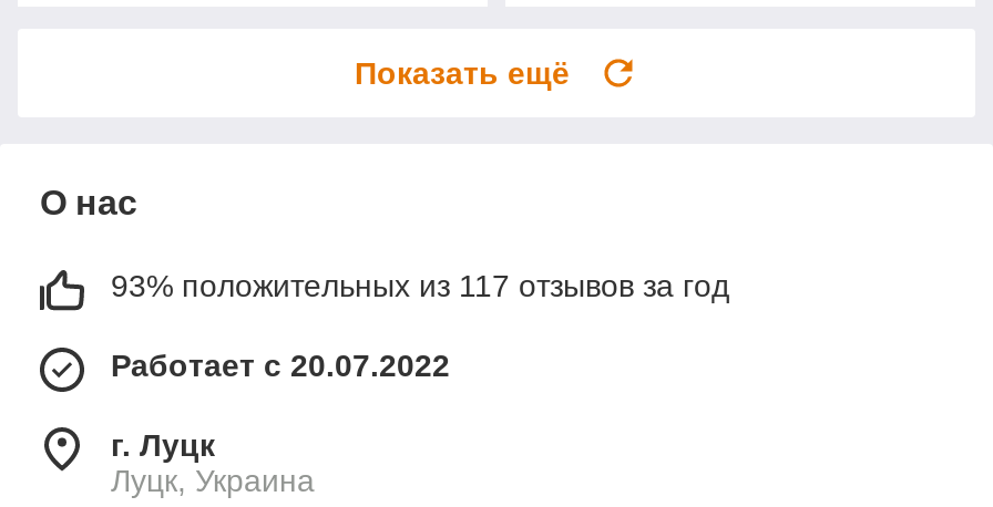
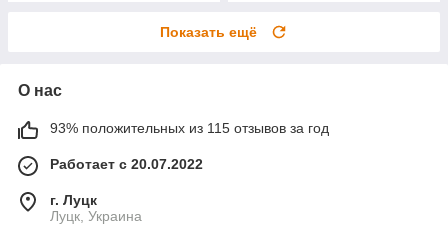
[111,267,729,303] 93% положительных из 117 отзывов за год -> [50,120,329,136] 93% положительных из 115 отзывов за год

